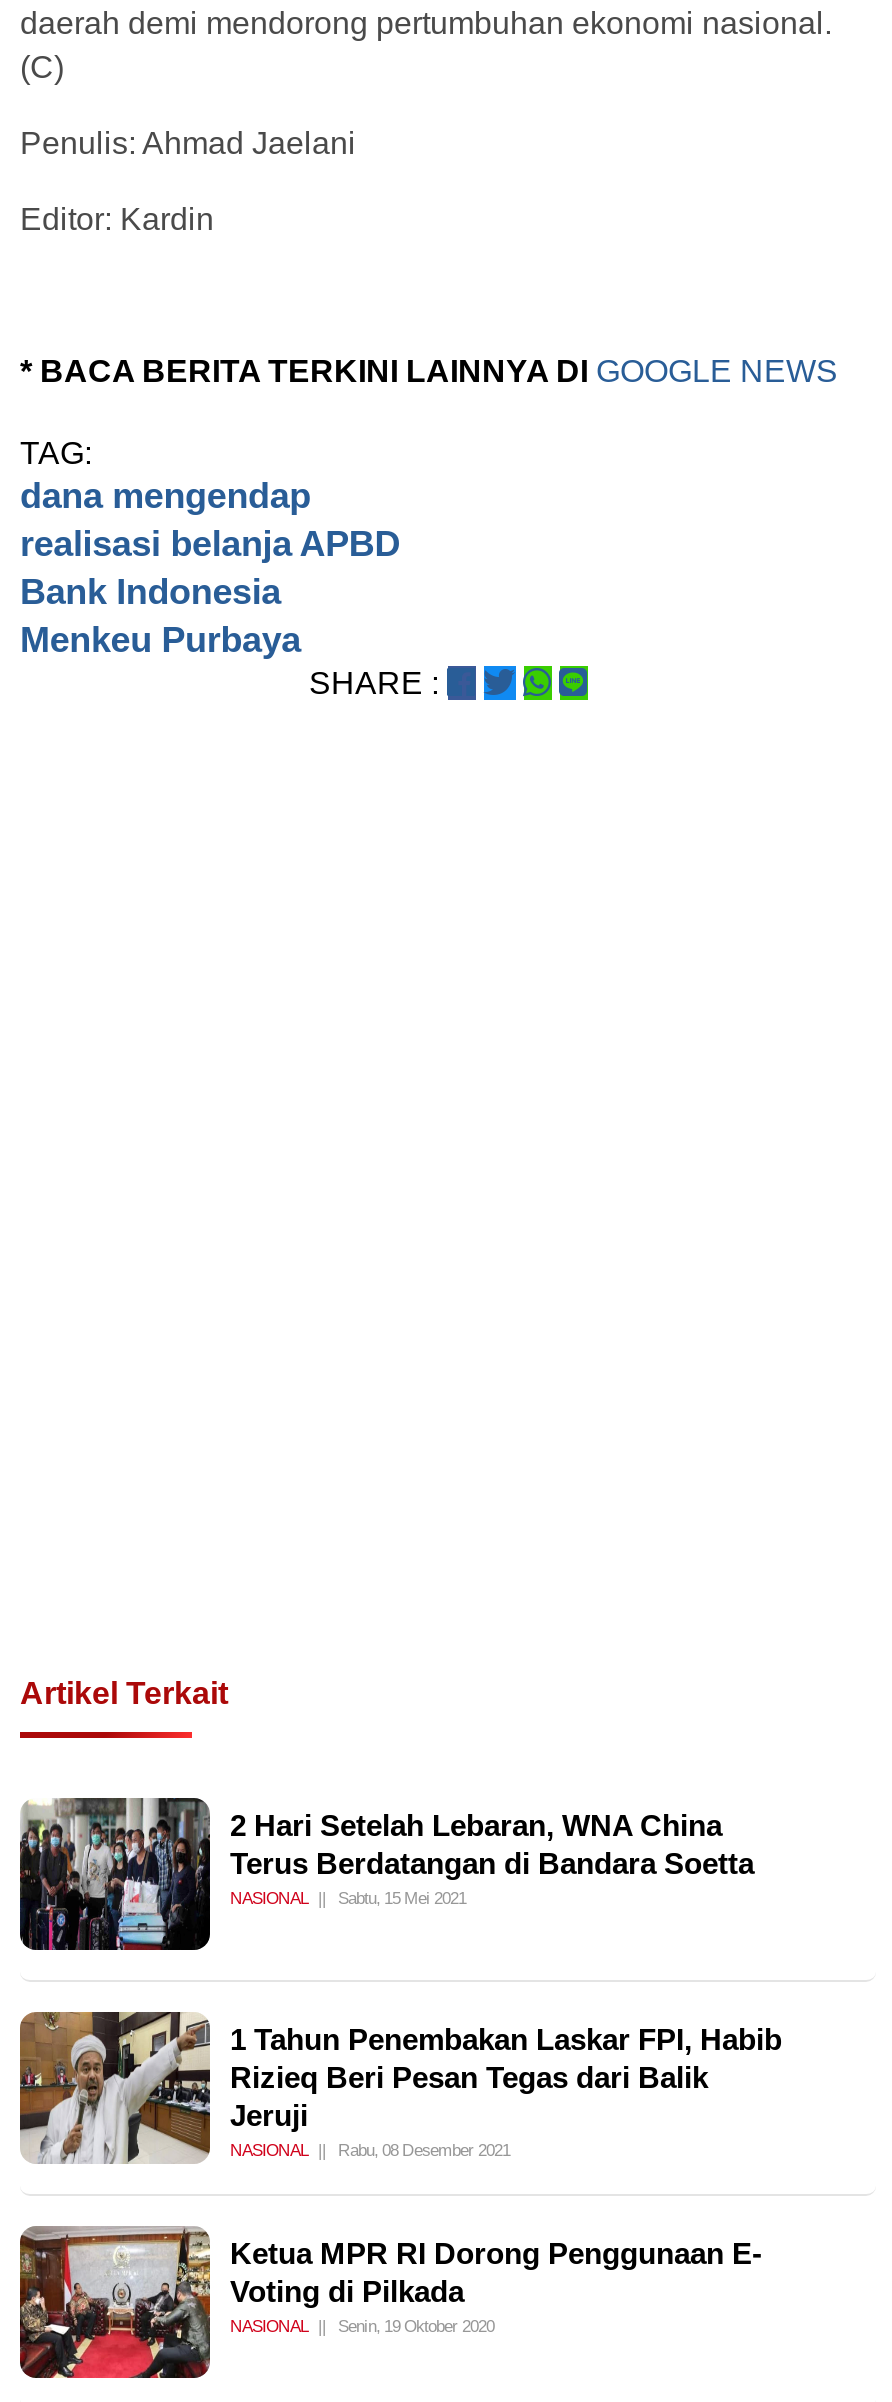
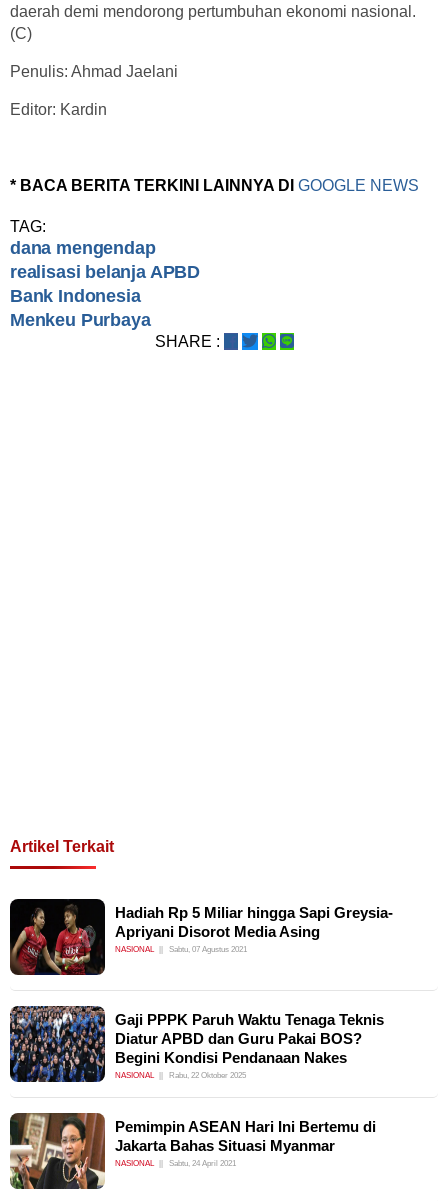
[18,1796,754,1950] [image] | 2 Hari Setelah Lebaran, WNA China | Terus Berdatangan di Bandara Soetta -> [9,898,393,975] [image] | Hadiah Rp 5 Miliar hingga Sapi Greysia- | Apriyani Disorot Media Asing
[338,1887,466,1907] Sabtu, 15 Mei 2021 -> [169,943,247,953] Sabtu, 07 Agustus 2021
[18,2010,782,2164] [image] | 1 Tahun Penembakan Laskar FPI, Habib | Rizieq Beri Pesan Tegas dari Balik | Jeruji -> [9,1005,384,1083] [image] | Gaji PPPK Paruh Waktu Tenaga Teknis | Diatur APBD dan Guru Pakai BOS? | Begini Kondisi Pendanaan Nakes
[338,2139,510,2159] Rabu, 08 Desember 2021 -> [169,1069,246,1079] Rabu, 22 Oktober 2025
[18,2228,762,2380] [image] | Ketua MPR RI Dorong Penggunaan E- | Voting di Pilkada -> [9,1113,376,1190] [image] | Pemimpin ASEAN Hari Ini Bertemu di | Jakarta Bahas Situasi Myanmar
[338,2315,494,2335] Senin, 19 Oktober 2020 -> [169,1157,236,1167] Sabtu, 24 April 2021

